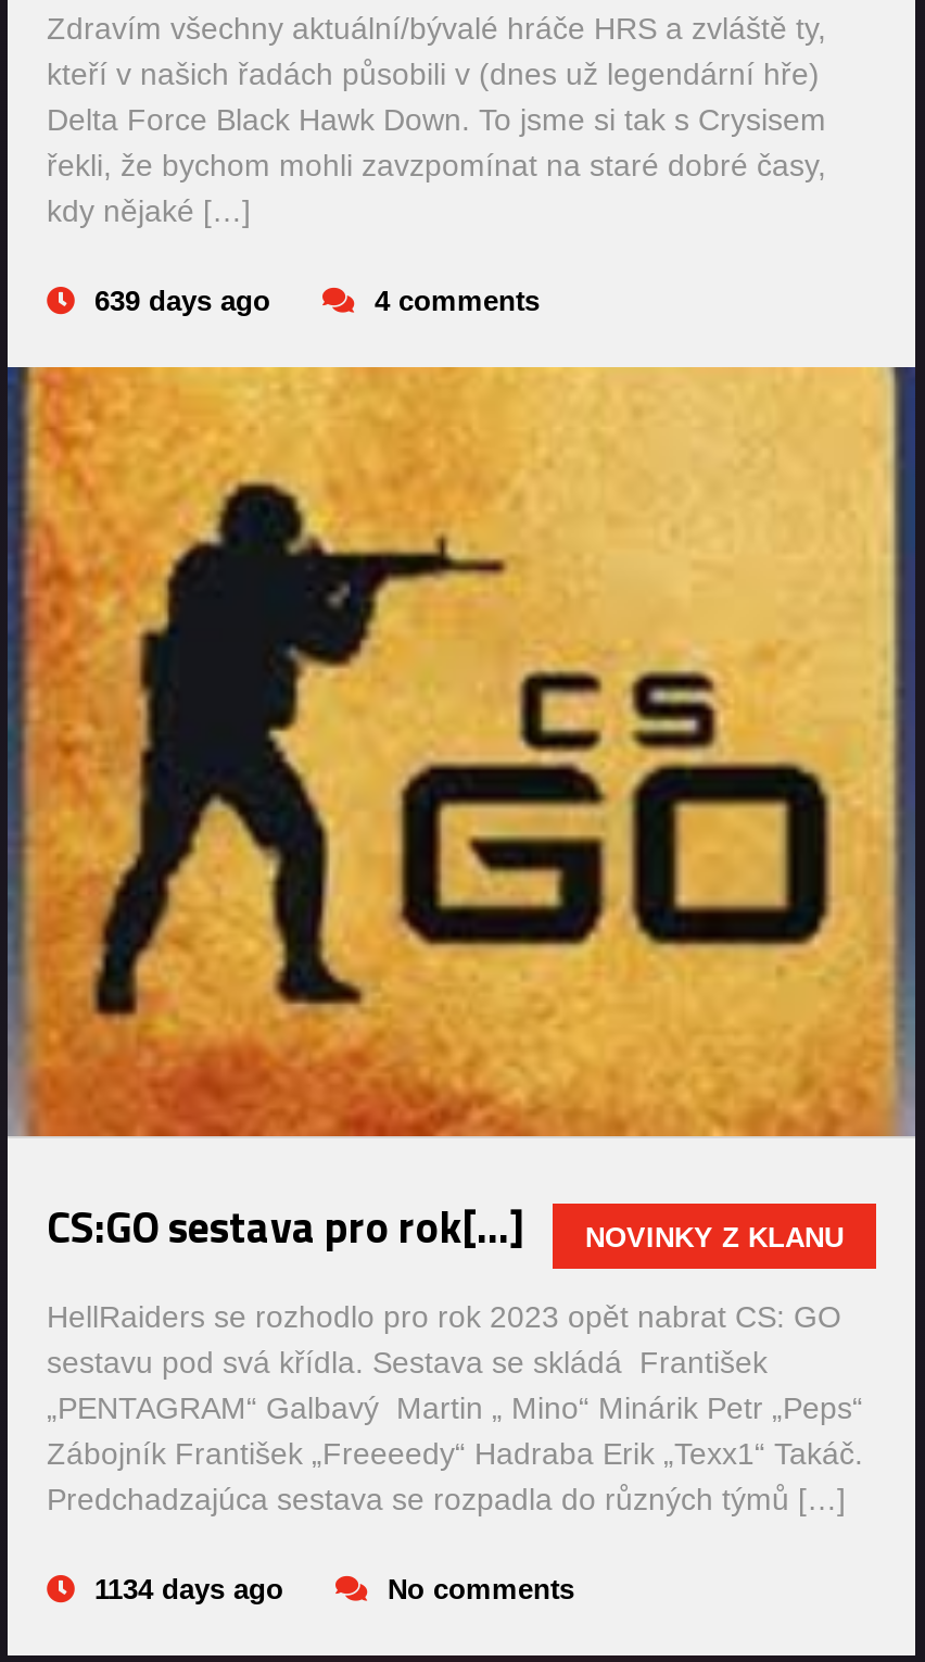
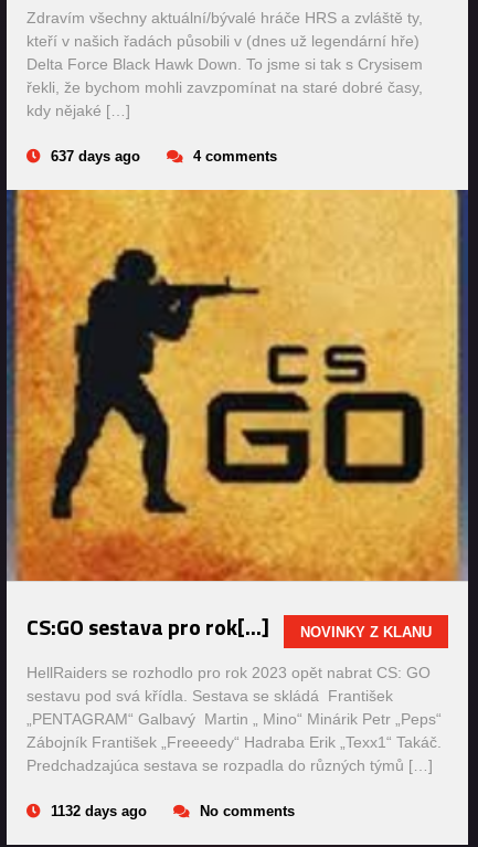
[94,285,270,318] 639 days ago -> [51,148,140,165] 637 days ago
[94,1573,283,1605] 1134 days ago -> [51,803,147,819] 1132 days ago

